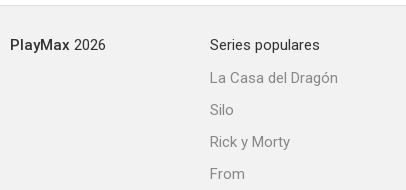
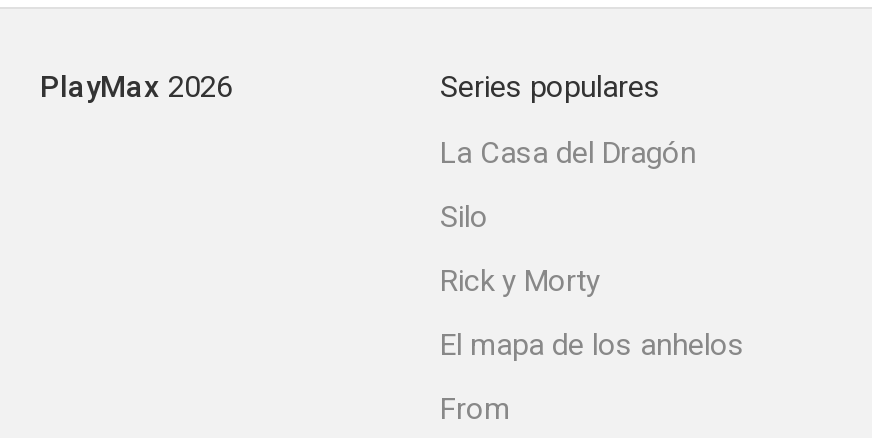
none -> [440,327,744,363] El mapa de los anhelos

